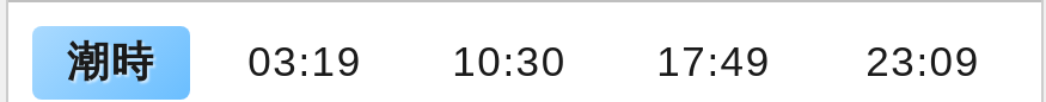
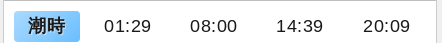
[248,37,362,85] 03:19 -> [104,16,152,36] 01:29
[452,37,566,85] 10:30 -> [190,16,238,36] 08:00
[657,37,771,85] 17:49 -> [276,16,324,36] 14:39
[866,37,980,85] 23:09 -> [363,16,411,36] 20:09

